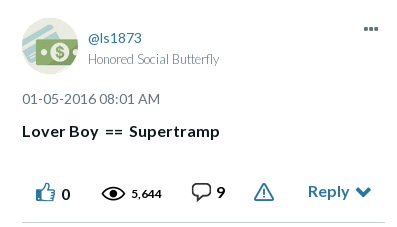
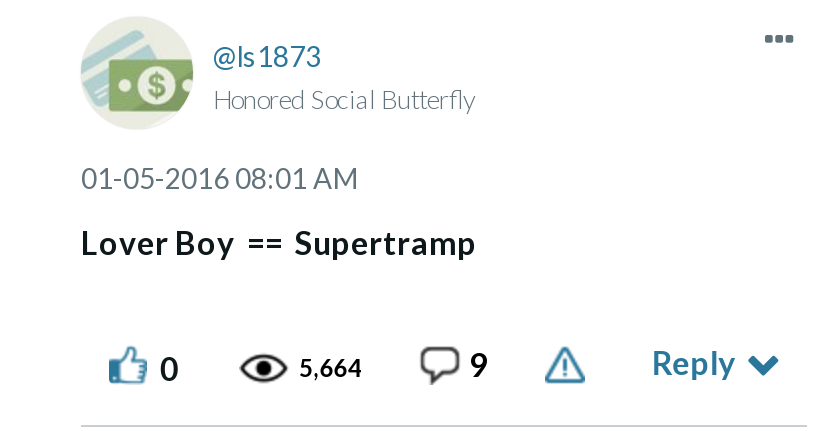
[131,186,162,201] 5,644 -> [299,352,361,382] 5,664

